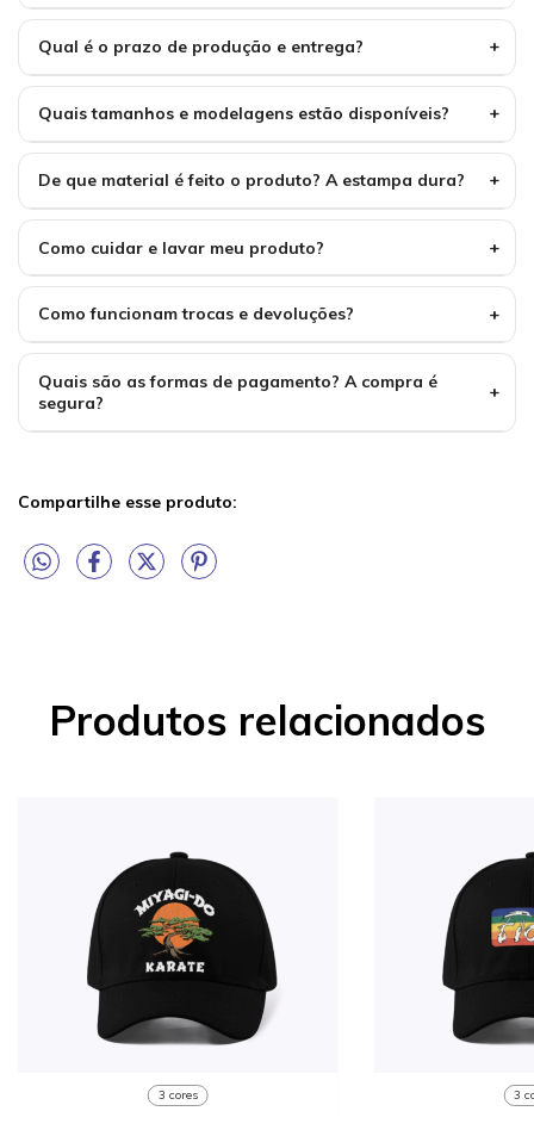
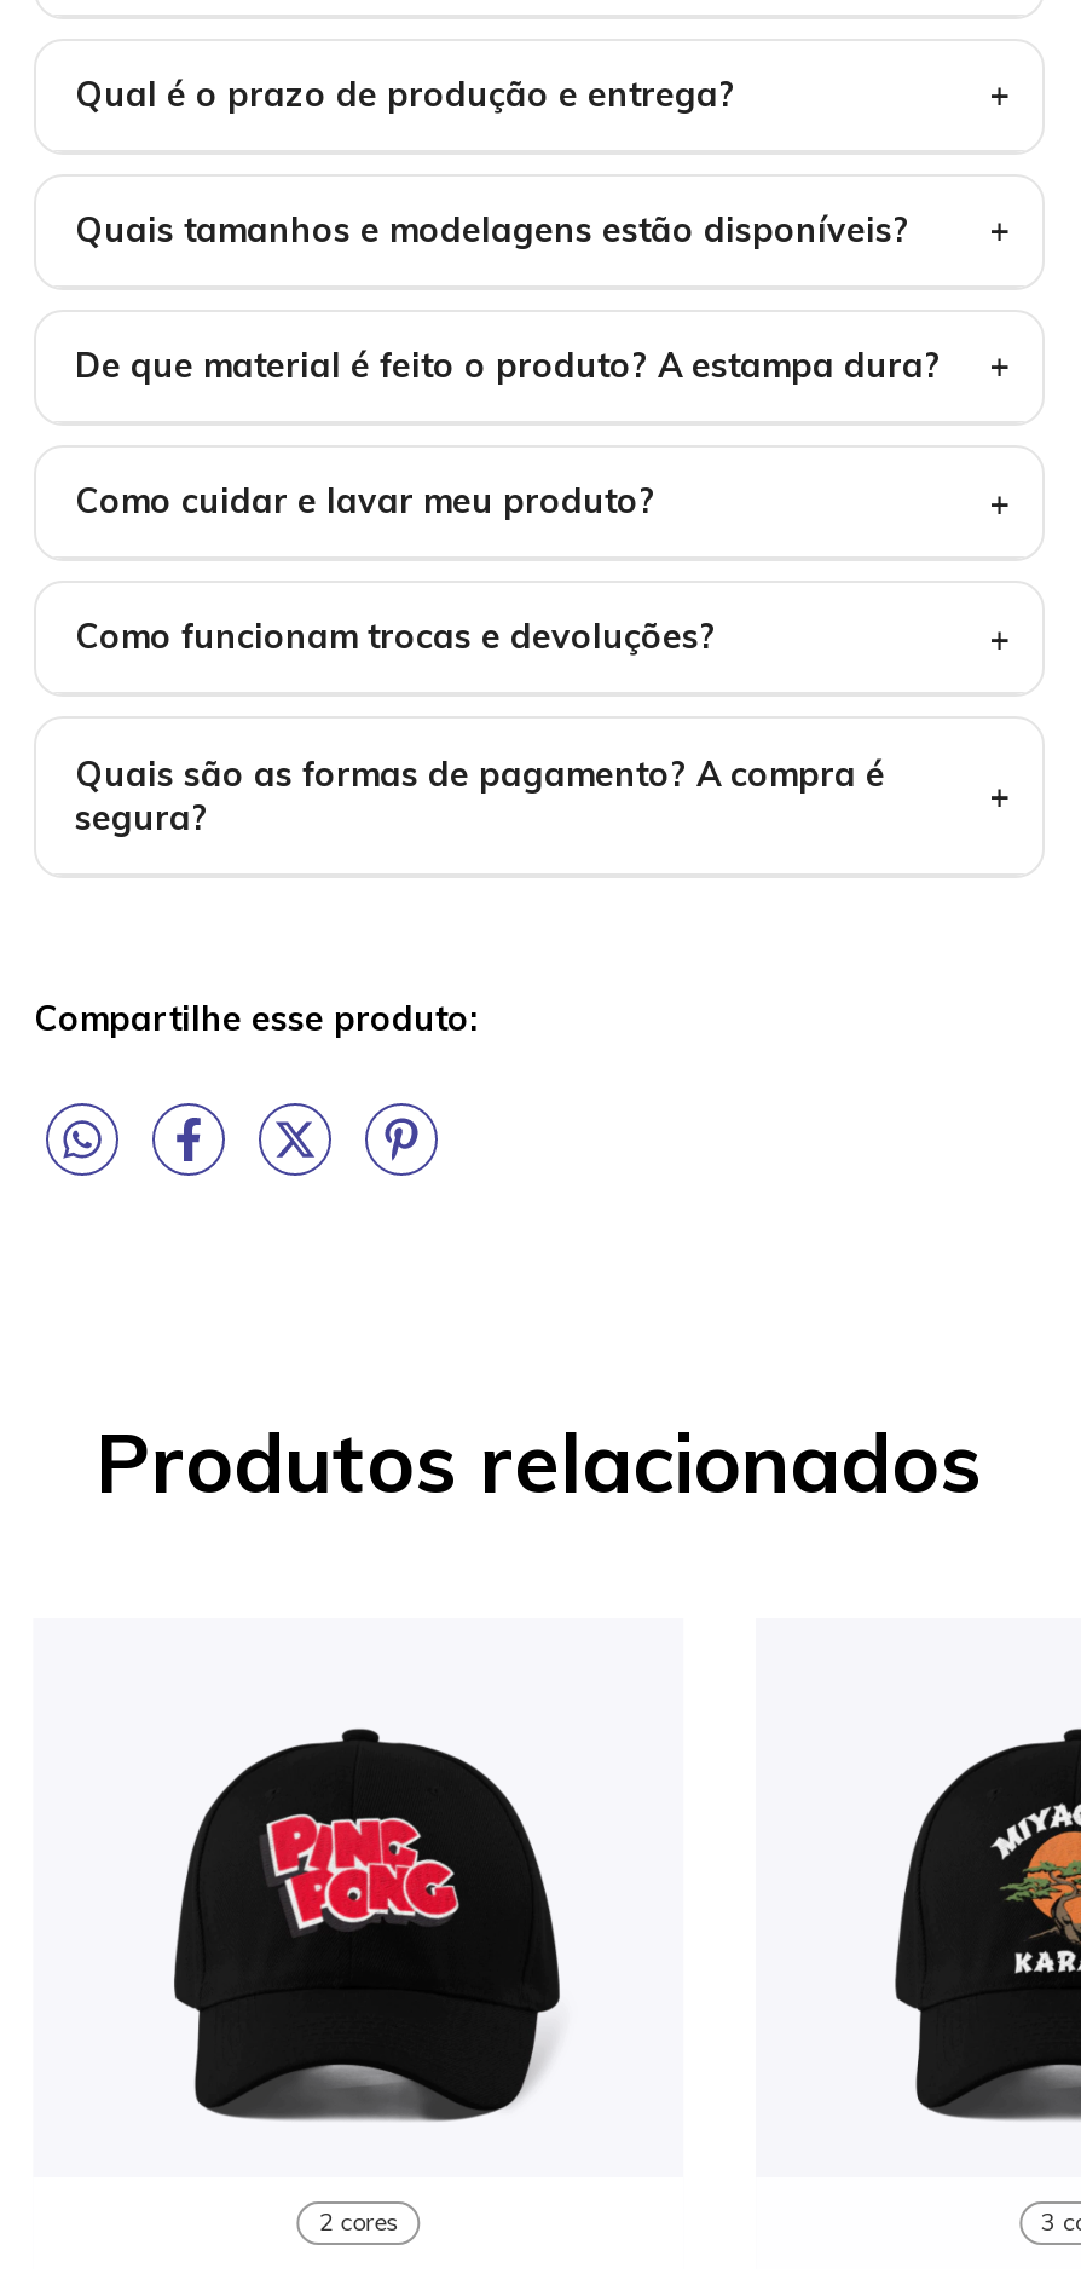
[132,887,228,974] [image] -> [264,1802,462,1972] [image]
[490,889,530,972] [image] -> [992,1802,1074,1974] [image]
[158,1087,198,1102] 3 cores -> [319,2206,399,2237] 2 cores

